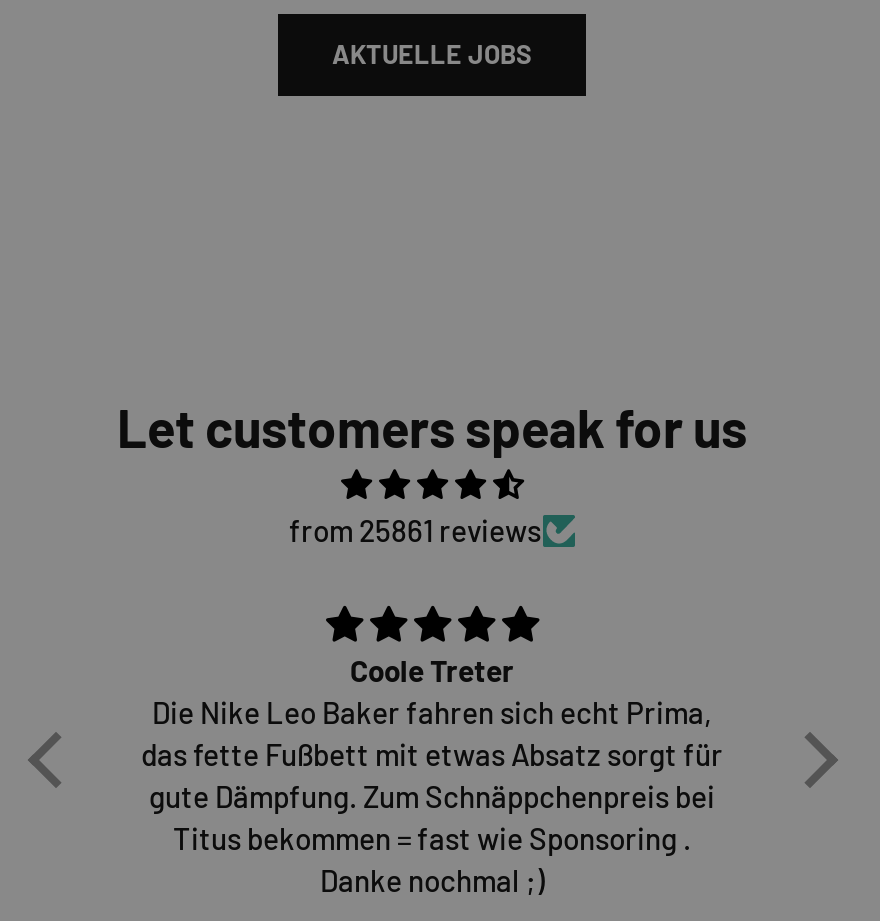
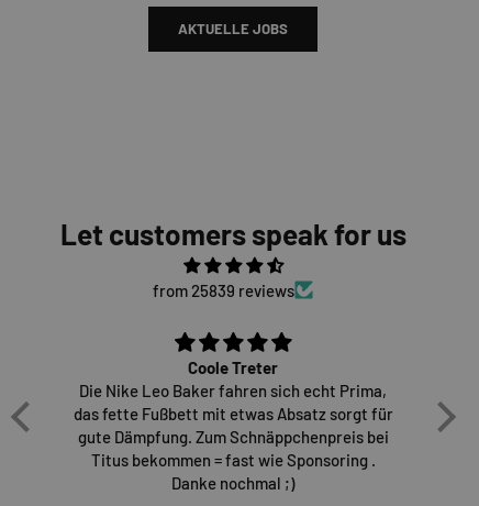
[289,513,541,549] from 25861 reviews -> [153,280,294,300] from 25839 reviews

